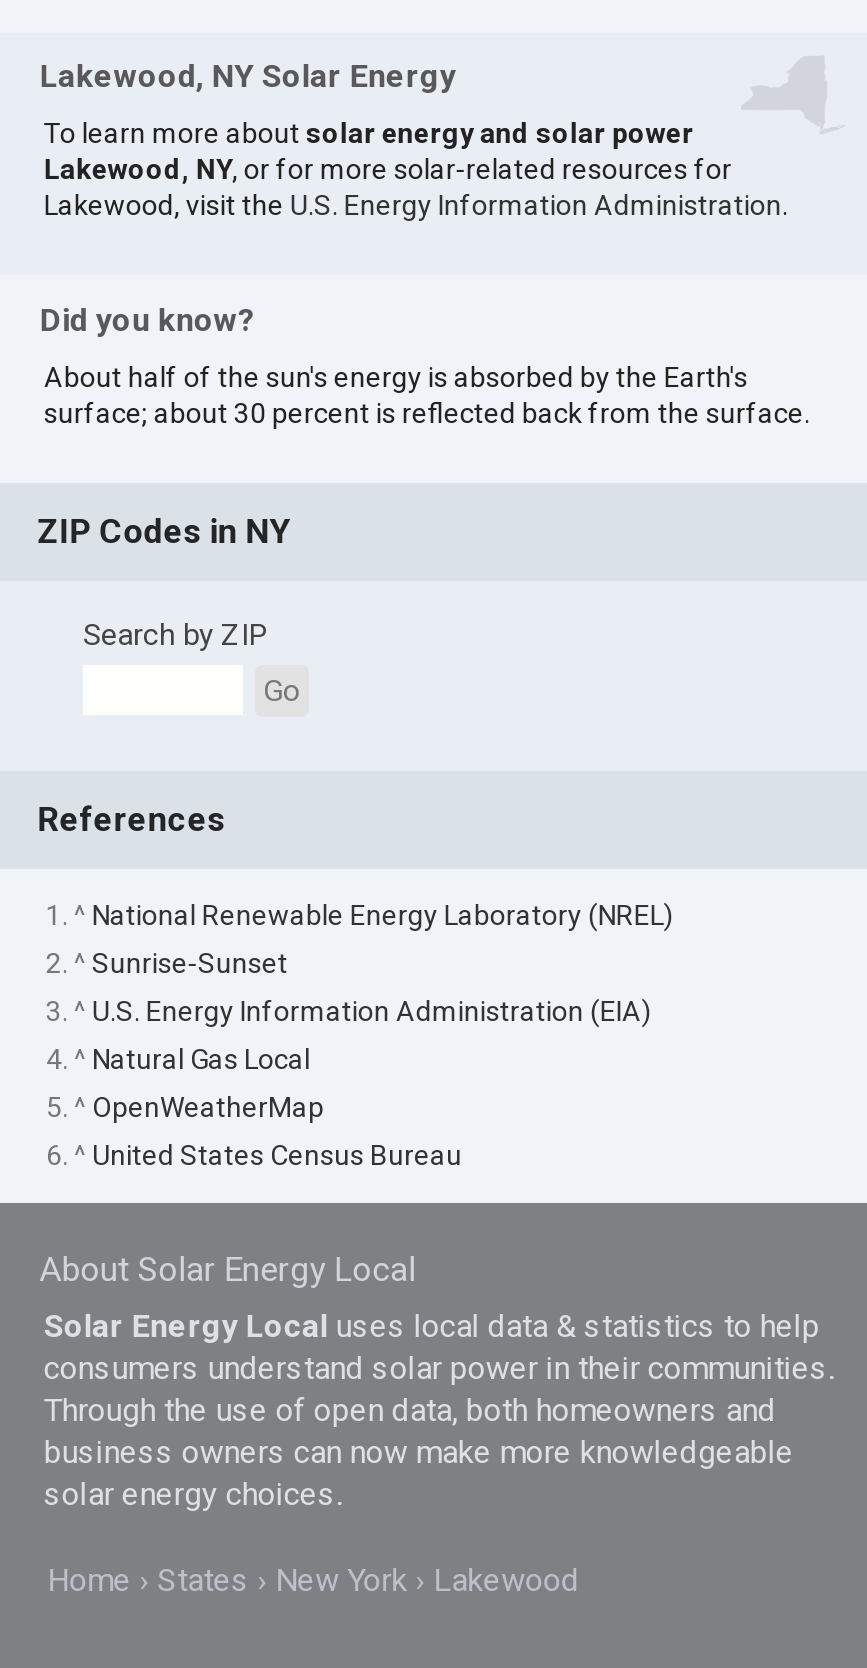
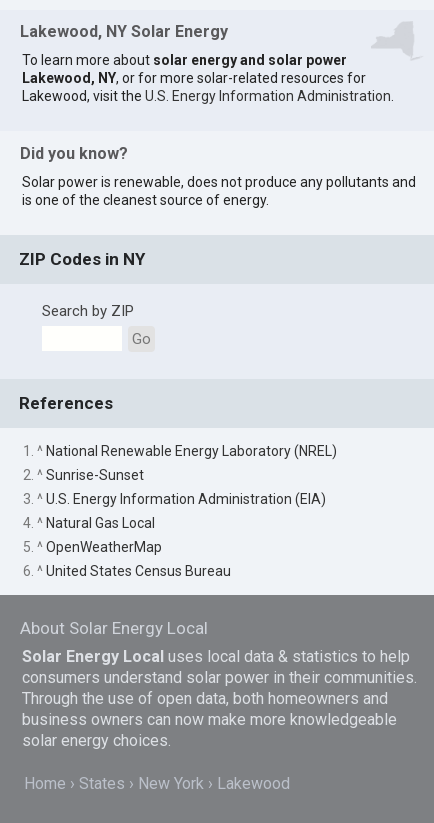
[44,360,810,428] About half of the sun's energy is absorbed by the Earth's | surface; about 30 percent is reflected back from the surface. -> [22,174,416,208] Solar power is renewable, does not produce any pollutants and | is one of the cleanest source of energy.

